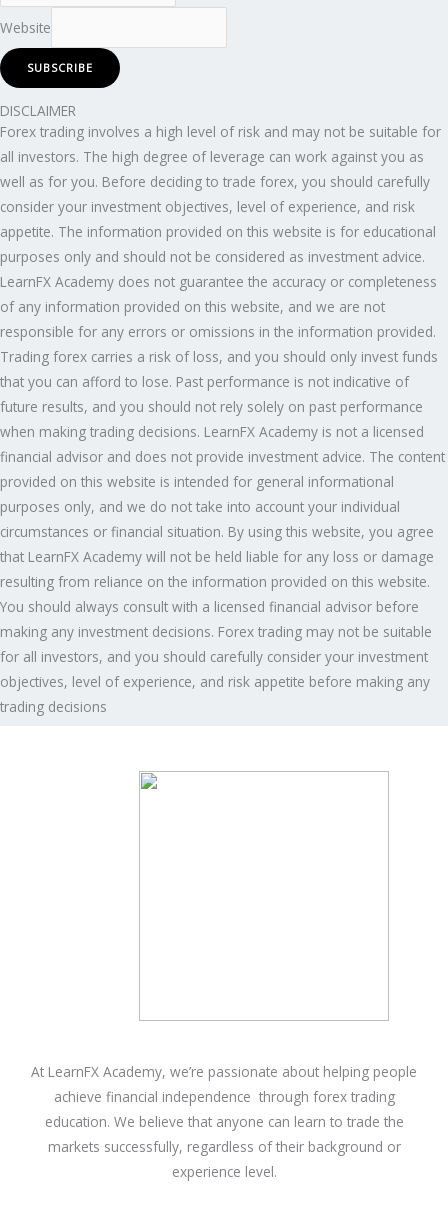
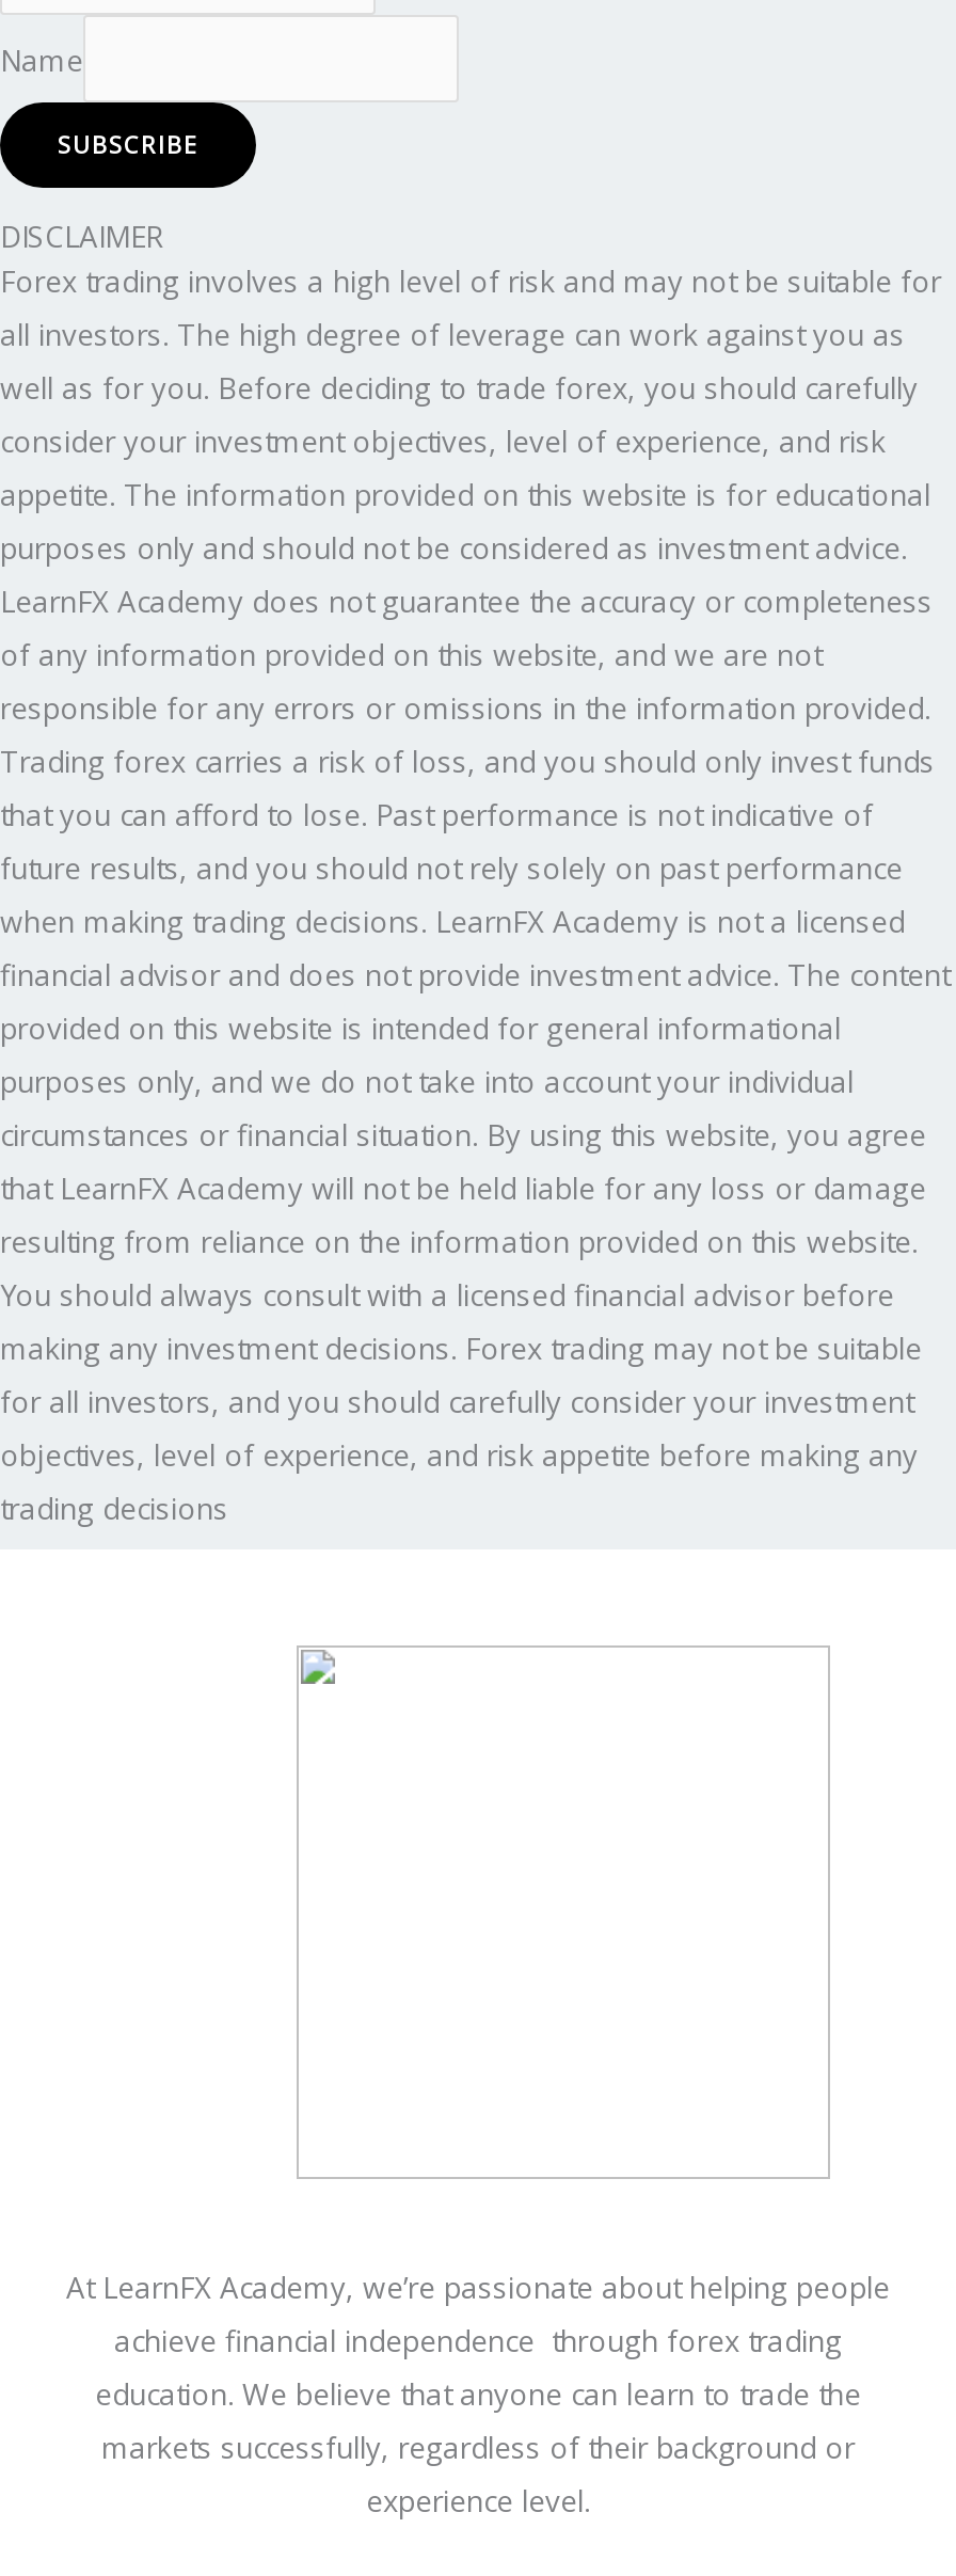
[0,18,51,37] Website -> [0,39,83,79] Name

